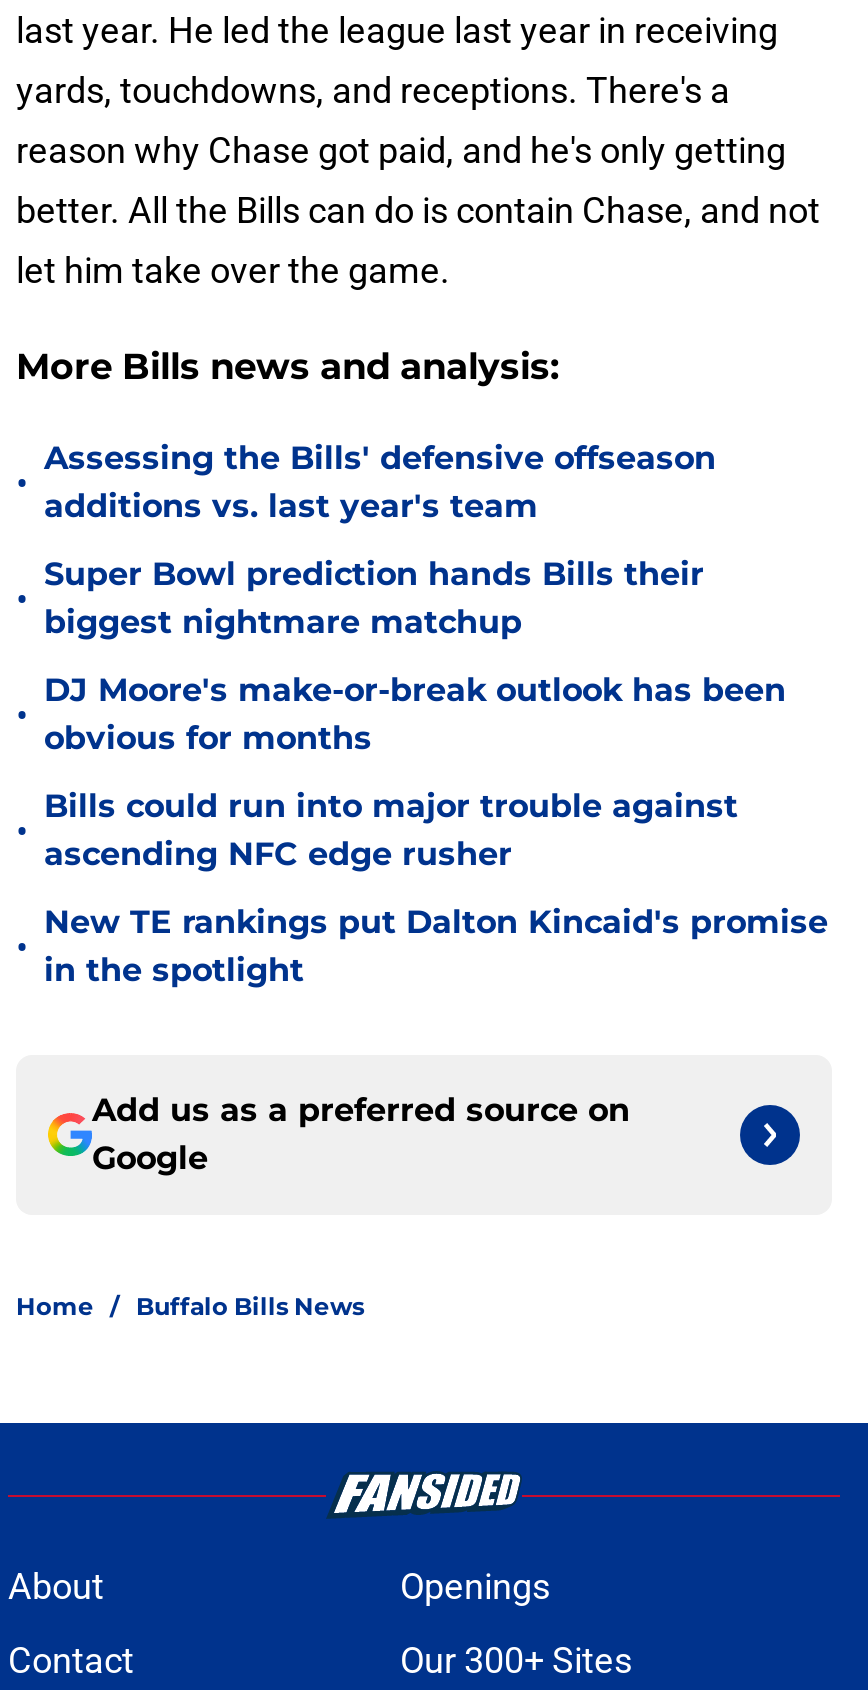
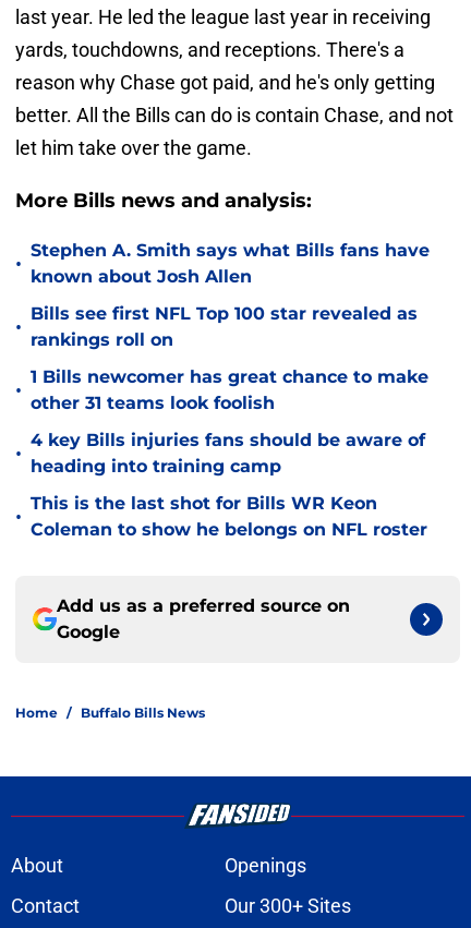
[44,439,716,525] Assessing the Bills' defensive offseason | additions vs. last year's team -> [31,240,430,287] Stephen A. Smith says what Bills fans have | known about Josh Allen
[44,555,704,641] Super Bowl prediction hands Bills their | biggest nightmare matchup -> [31,303,418,350] Bills see first NFL Top 100 star revealed as | rankings roll on
[44,671,786,757] DJ Moore's make-or-break outlook has been | obvious for months -> [31,366,428,413] 1 Bills newcomer has great chance to make | other 31 teams look foolish
[44,787,738,873] Bills could run into major trouble against | ascending NFC edge rusher -> [31,430,425,477] 4 key Bills injuries fans should be aware of | heading into training camp
[44,903,828,989] New TE rankings put Dalton Kincaid's promise | in the spotlight -> [31,493,427,540] This is the last shot for Bills WR Keon | Coleman to show he belongs on NFL roster

